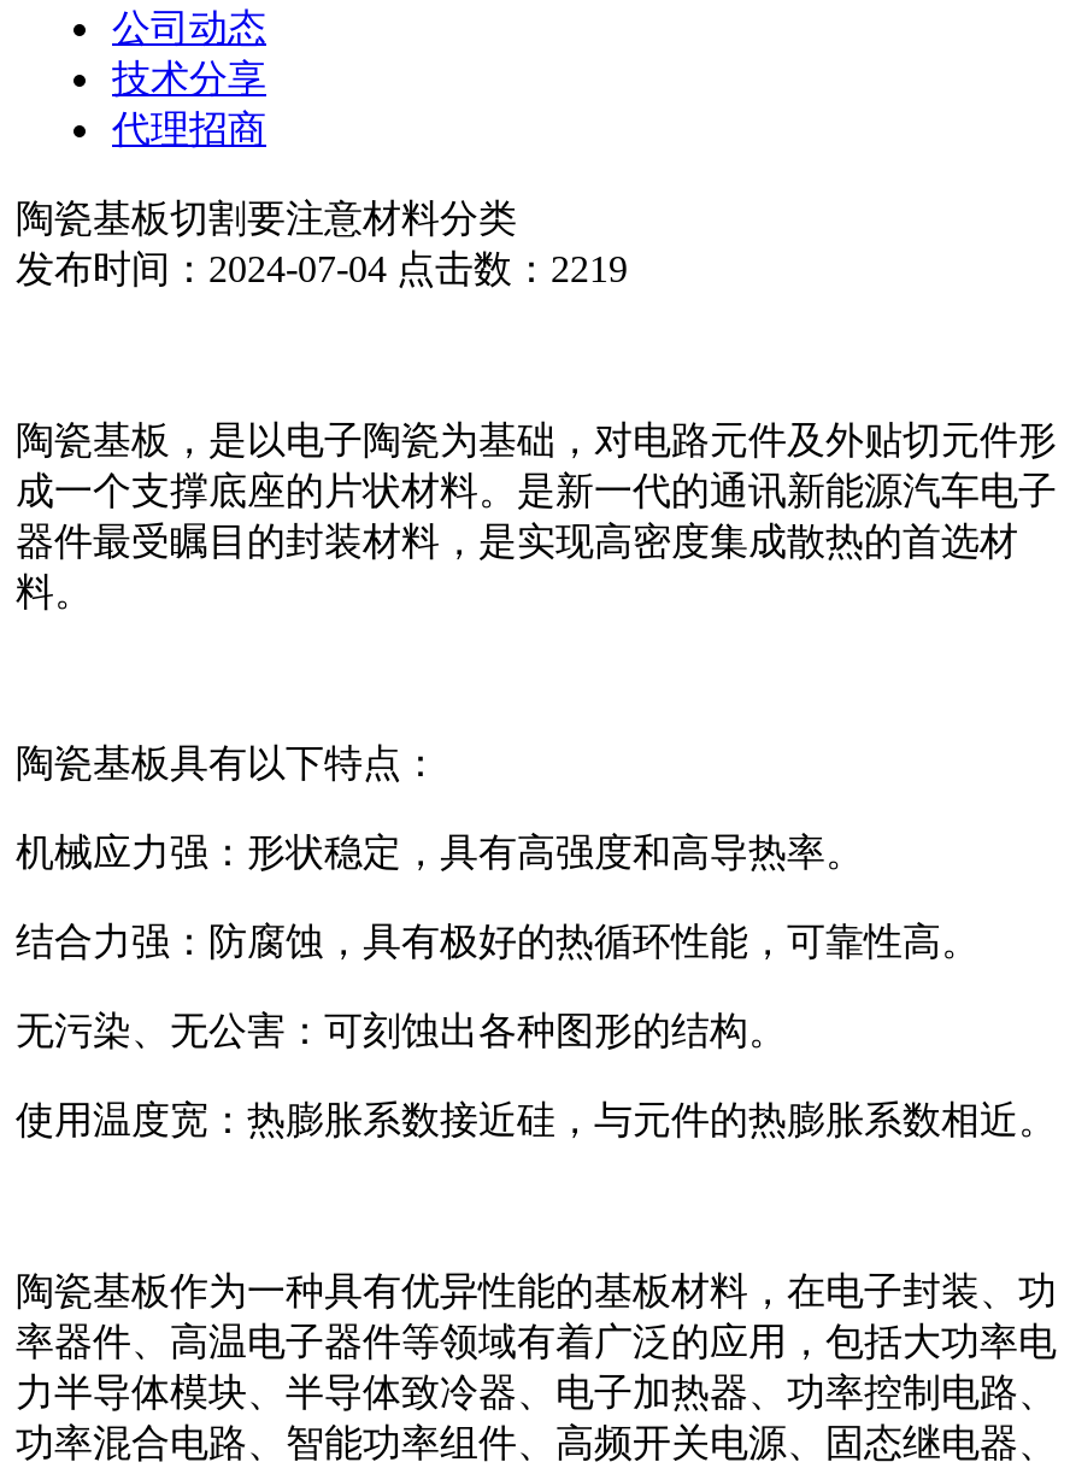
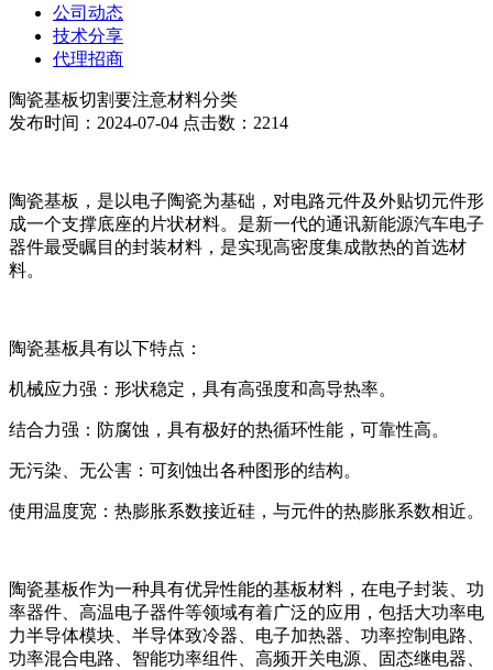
[16,248,628,289] 发布时间：2024-07-04 点击数：2219 -> [9,113,288,132] 发布时间：2024-07-04 点击数：2214

